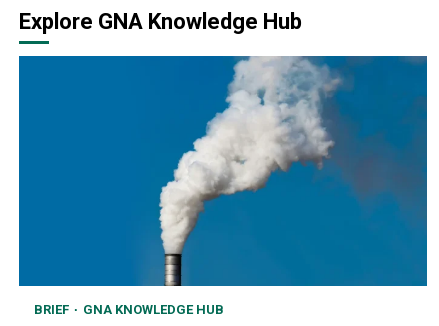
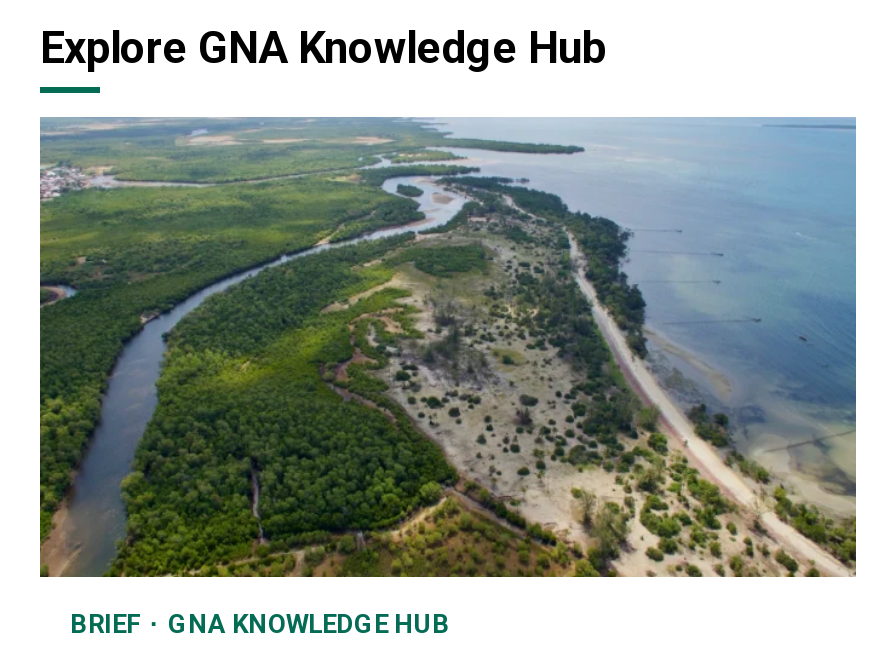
[18,55,428,287] [image] -> [38,117,858,579] [image]

